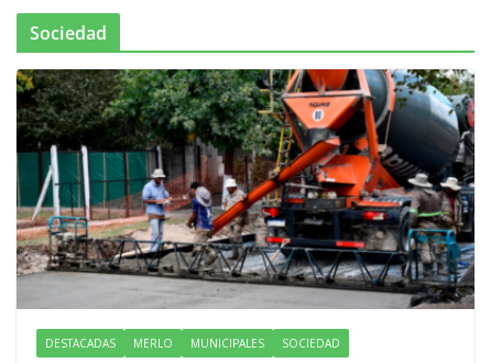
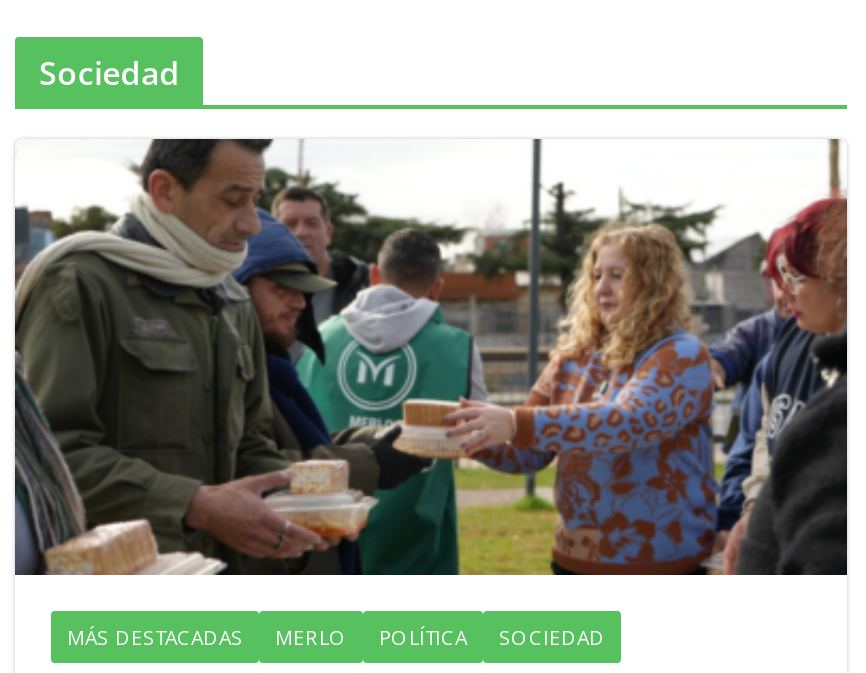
[15,68,476,351] [image] | DESTACADAS -> [13,137,849,652] [image] | MÁS DESTACADAS
[190,336,264,351] MUNICIPALES -> [379,624,467,652] POLÍTICA

